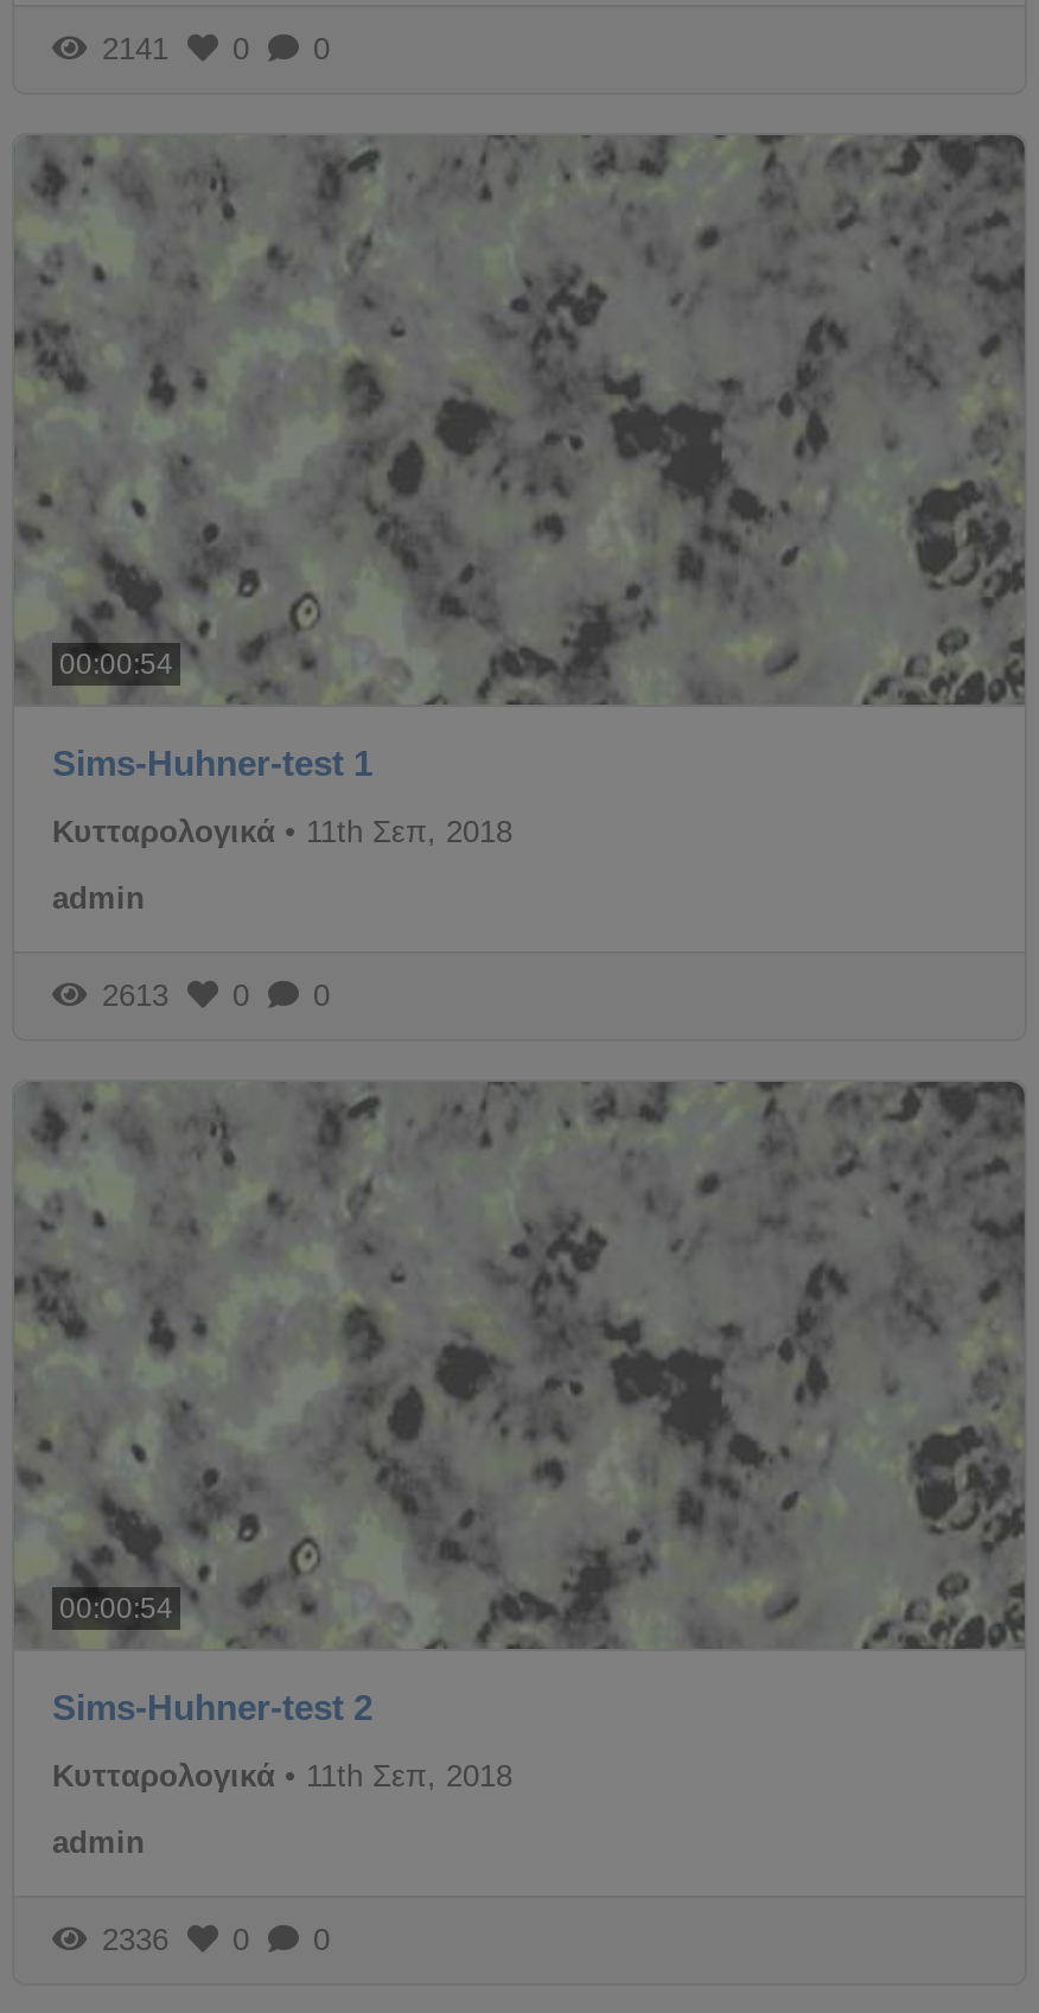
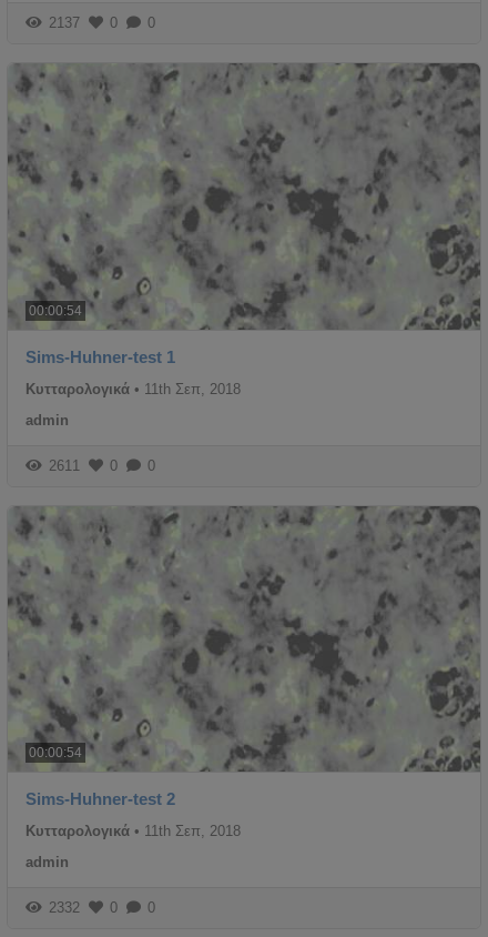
[93,31,330,66] 2141 0 0 -> [44,14,155,31] 2137 0 0
[93,976,330,1012] 2613 0 0 -> [44,457,155,473] 2611 0 0
[93,1922,330,1957] 2336 0 0 -> [44,899,155,916] 2332 0 0

